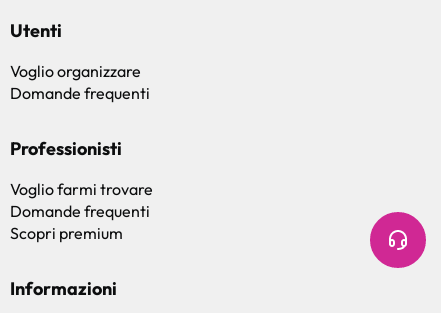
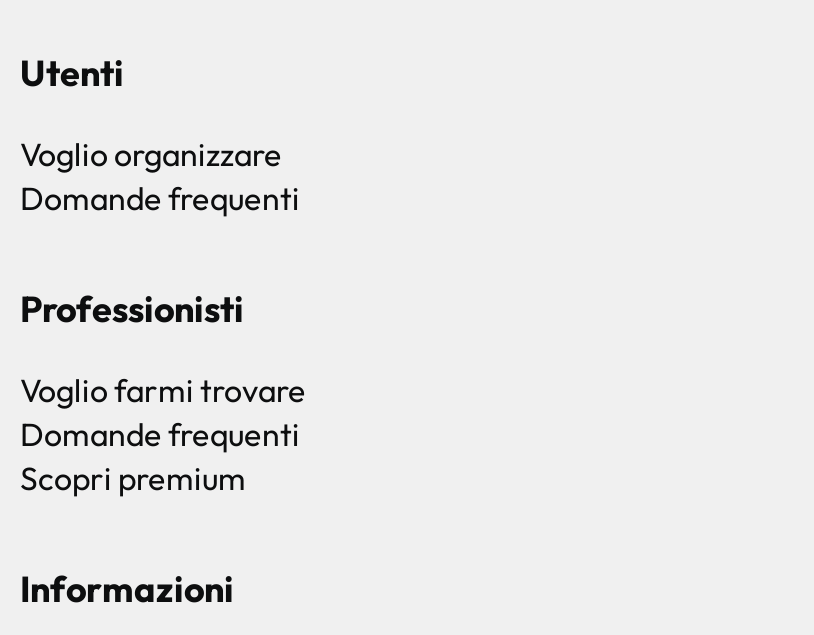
[369,211,427,269] [image] -> none

